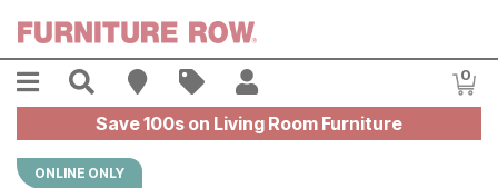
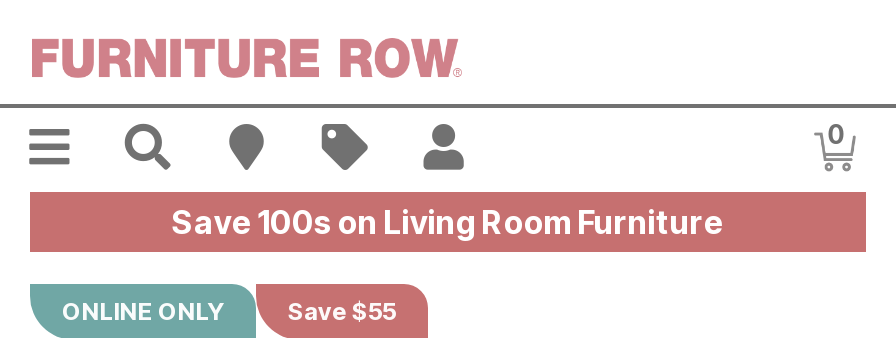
none -> [288,296,396,326] Save $55

